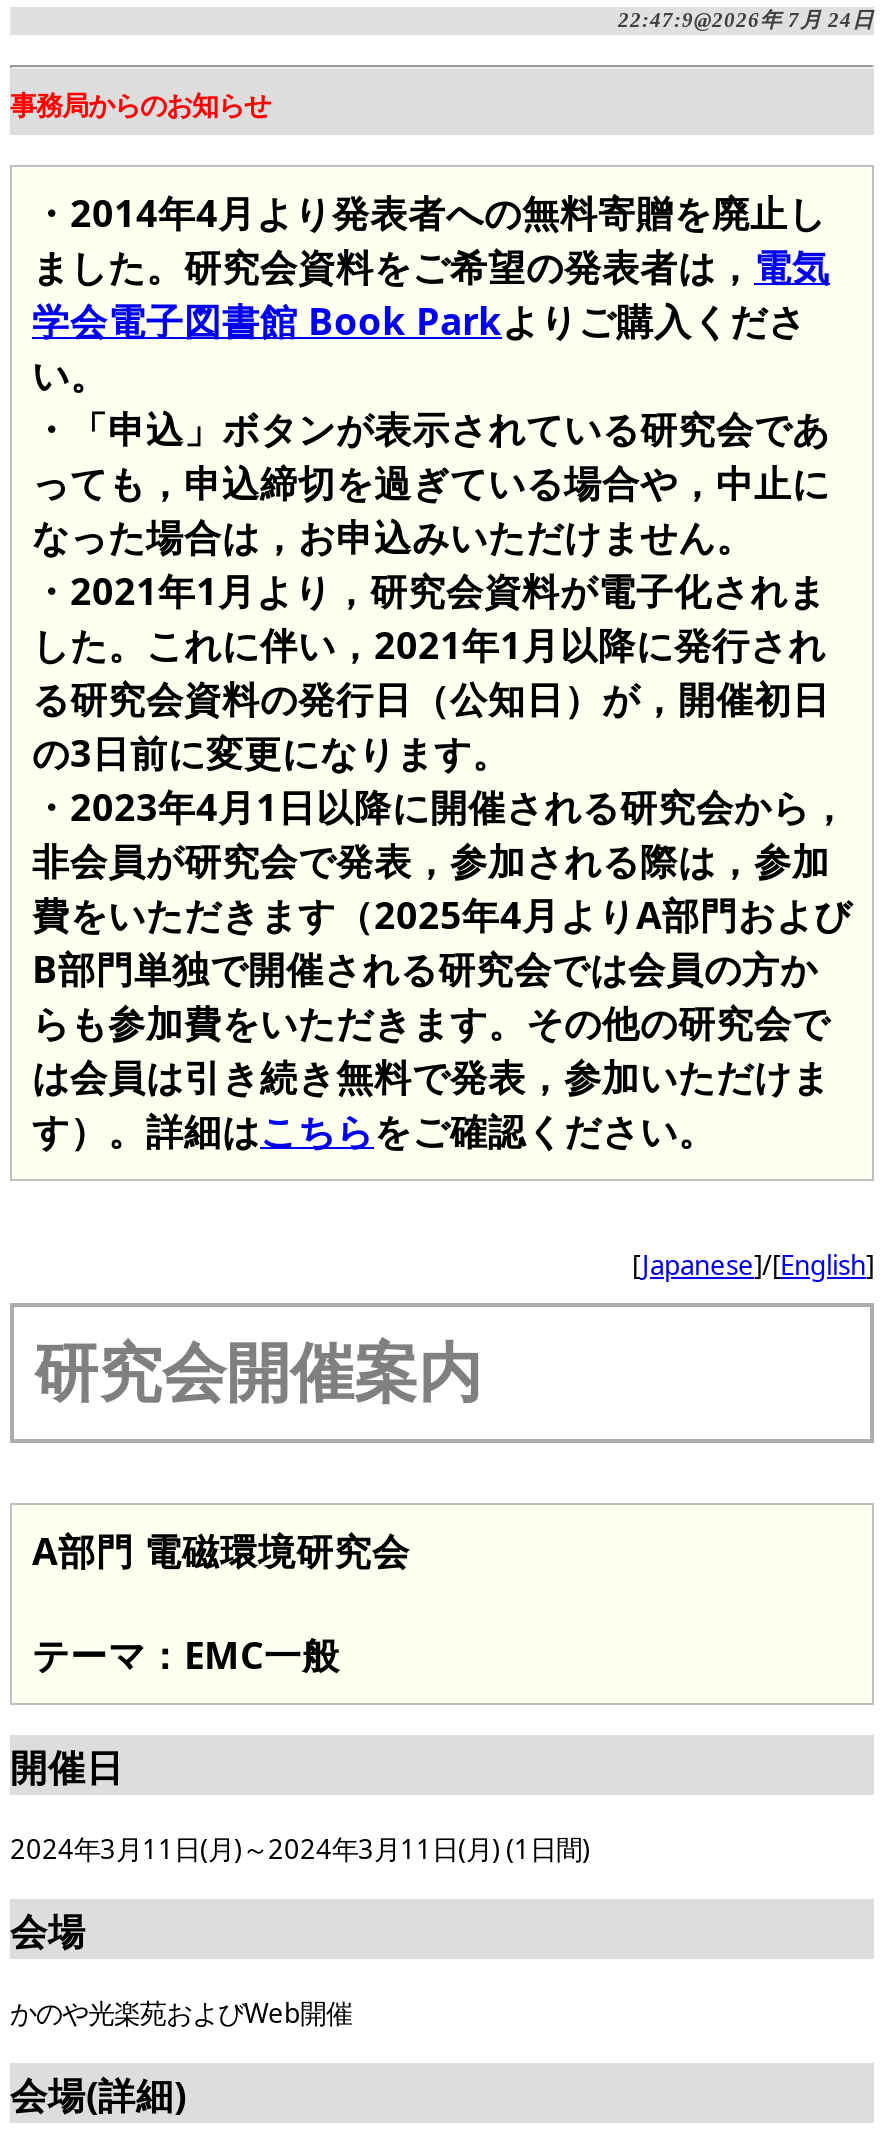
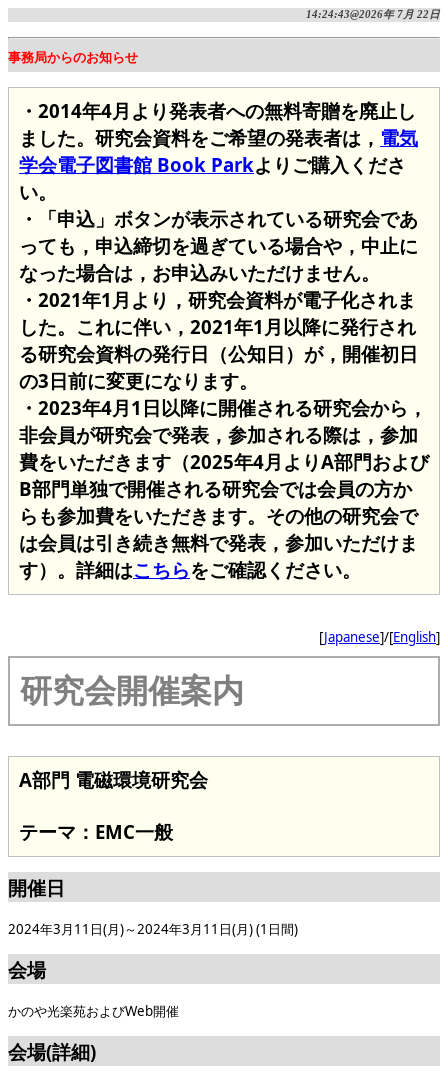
[618,9,874,31] 22:47:9@2026年 7月 24日 -> [306,9,440,20] 14:24:43@2026年 7月 22日

